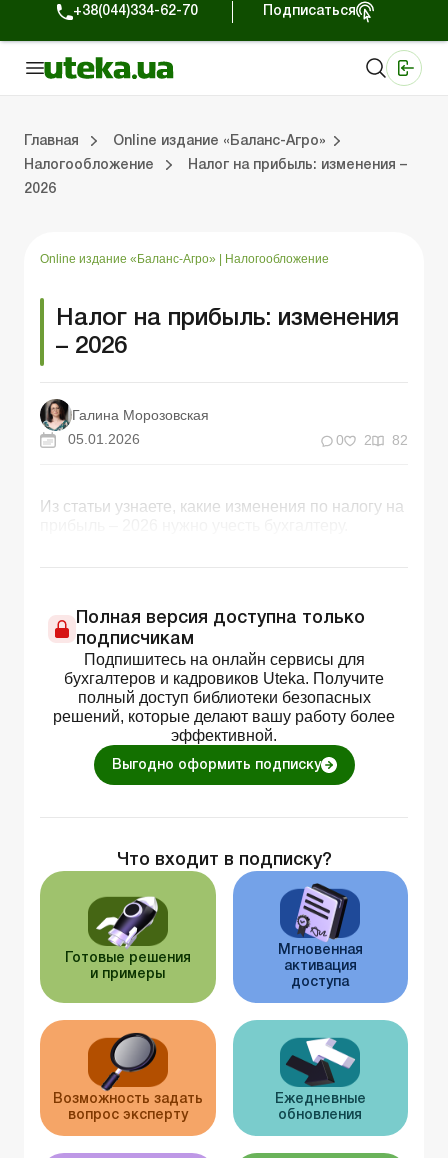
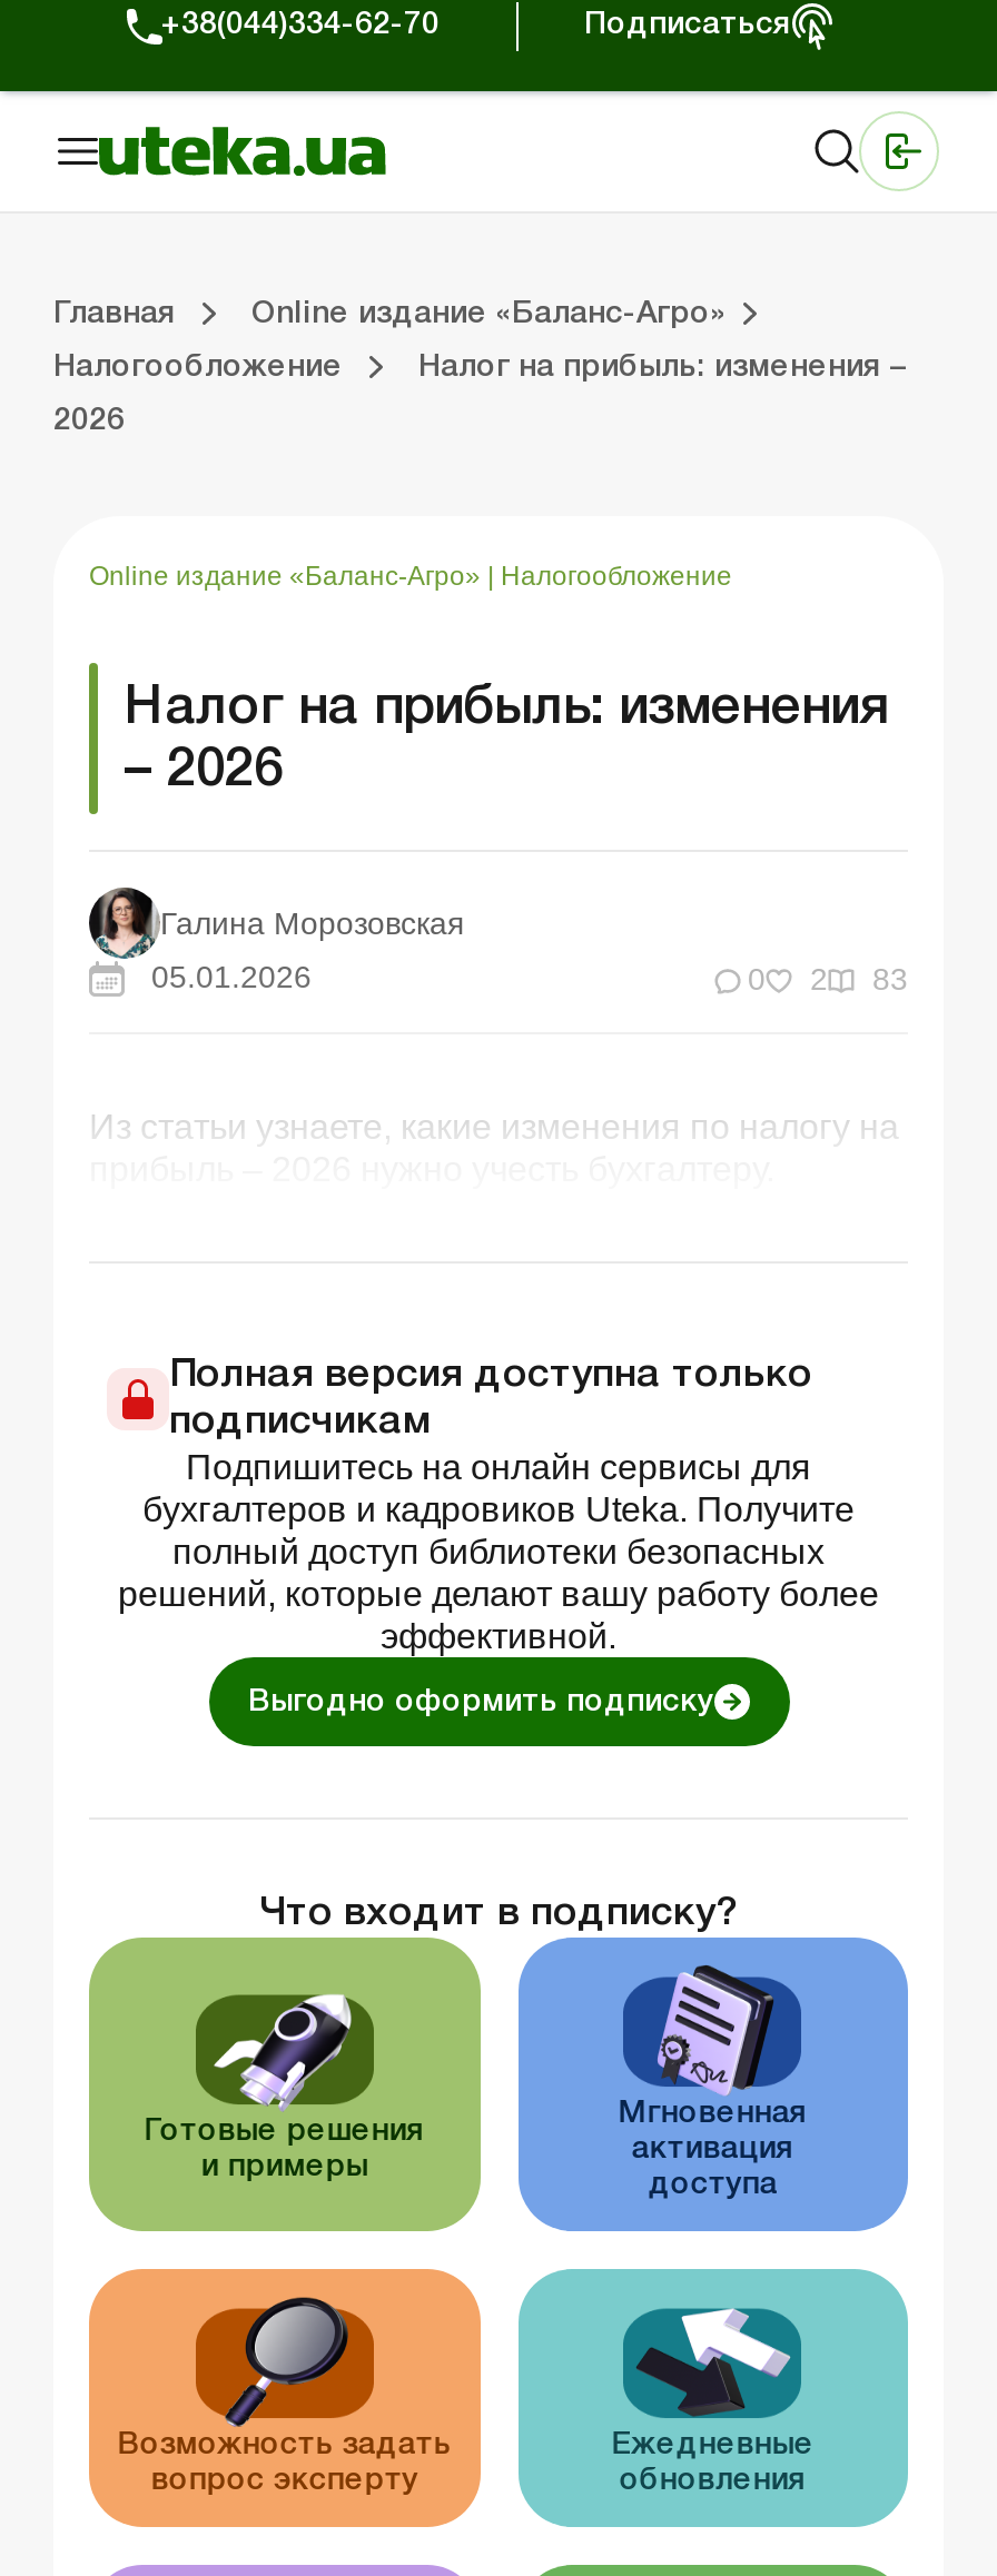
[392,432,408,448] 82 -> [872,960,908,996] 83

